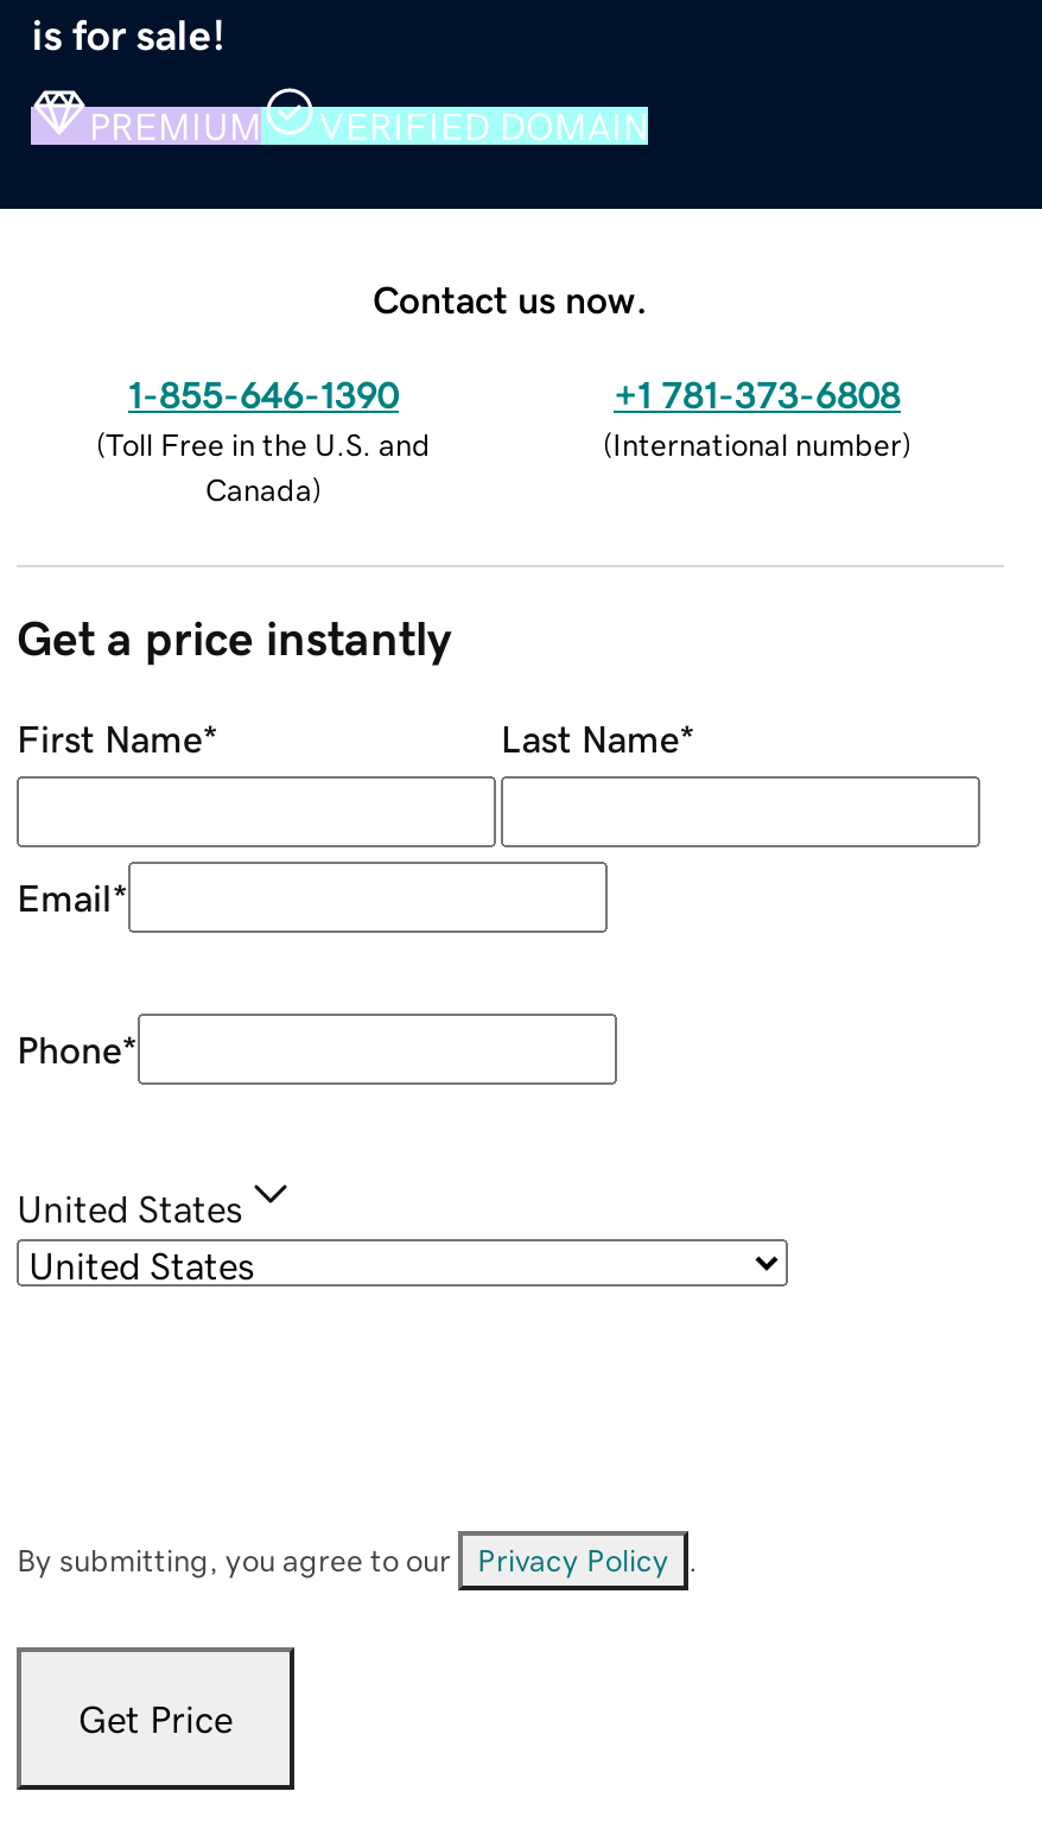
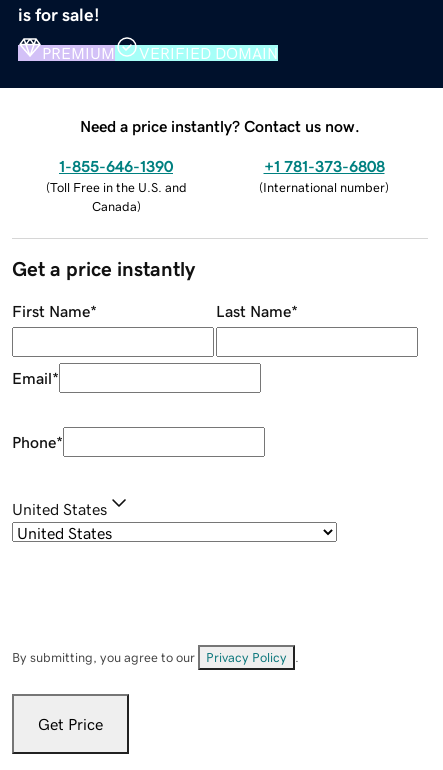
[373,279,648,317] Contact us now. -> [80,118,360,134] Need a price instantly? Contact us now.

